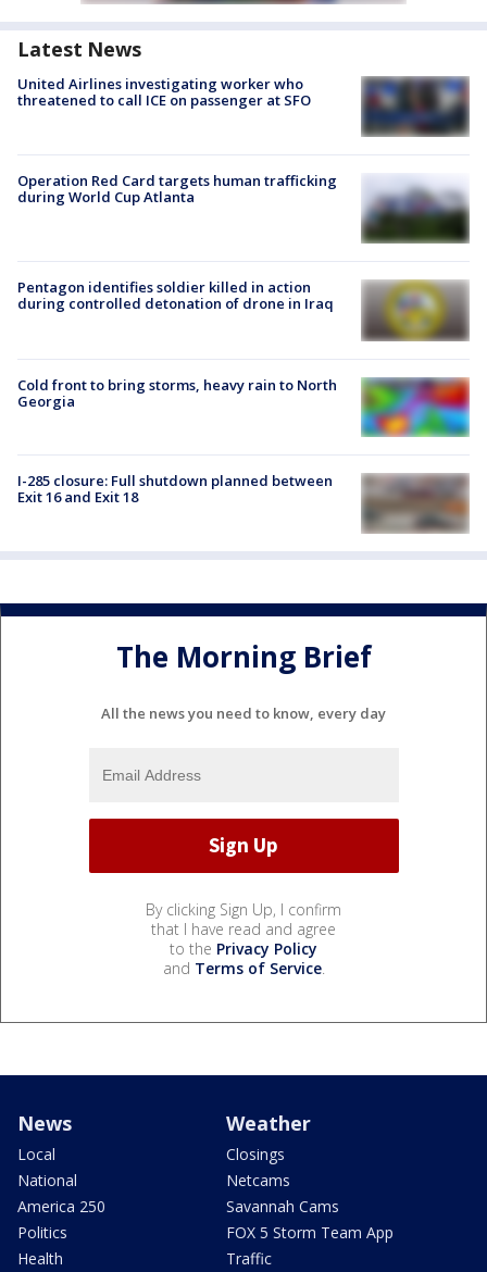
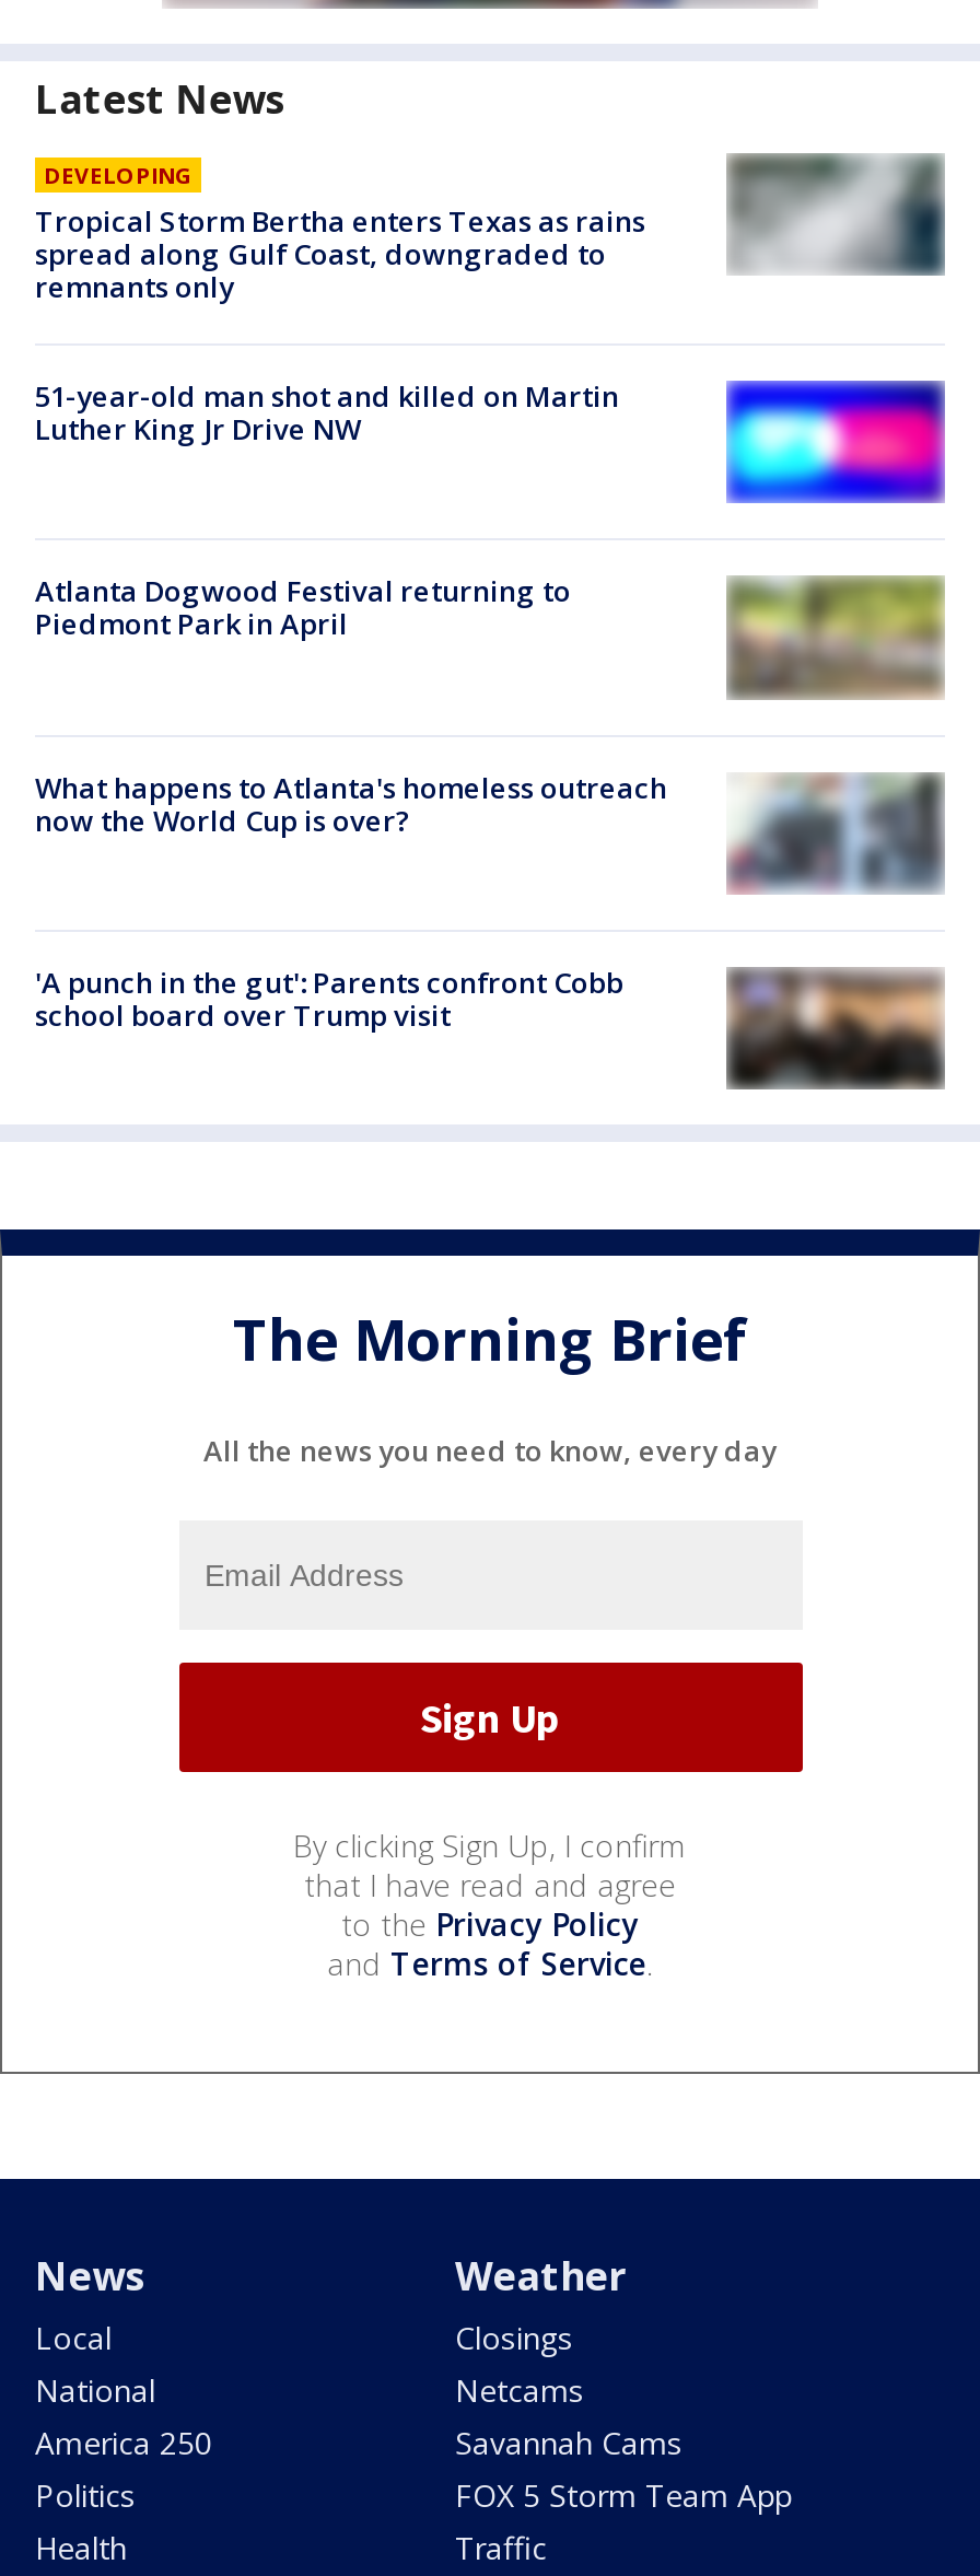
[17,74,311,110] United Airlines investigating worker who | threatened to call ICE on passenger at SFO -> [35,160,645,307] DEVELOPING | Tropical Storm Bertha enters Texas as rains | spread along Gulf Coast, downgraded to | remnants only
[361,77,464,137] [image] -> [728,155,932,276] [image]
[17,171,337,207] Operation Red Card targets human trafficking | during World Cup Atlanta -> [35,377,619,449] 51-year-old man shot and killed on Martin | Luther King Jr Drive NW
[360,177,471,245] [image] -> [724,374,947,505] [image]
[17,278,334,314] Pentagon identifies soldier killed in action | during controlled detonation of drone in Iraq -> [35,572,571,644] Atlanta Dogwood Festival returning to | Piedmont Park in April
[364,279,469,341] [image] -> [731,575,943,700] [image]
[17,375,470,437] [image] | Cold front to bring storms, heavy rain to North | Georgia -> [35,767,945,895] [image] | What happens to Atlanta's homeless outreach | now the World Cup is over?
[17,470,333,506] I-285 closure: Full shutdown planned between | Exit 16 and Exit 18 -> [35,963,623,1035] 'A punch in the gut': Parents confront Cobb | school board over Trump visit
[363,476,467,533] [image] -> [728,976,943,1089] [image]

